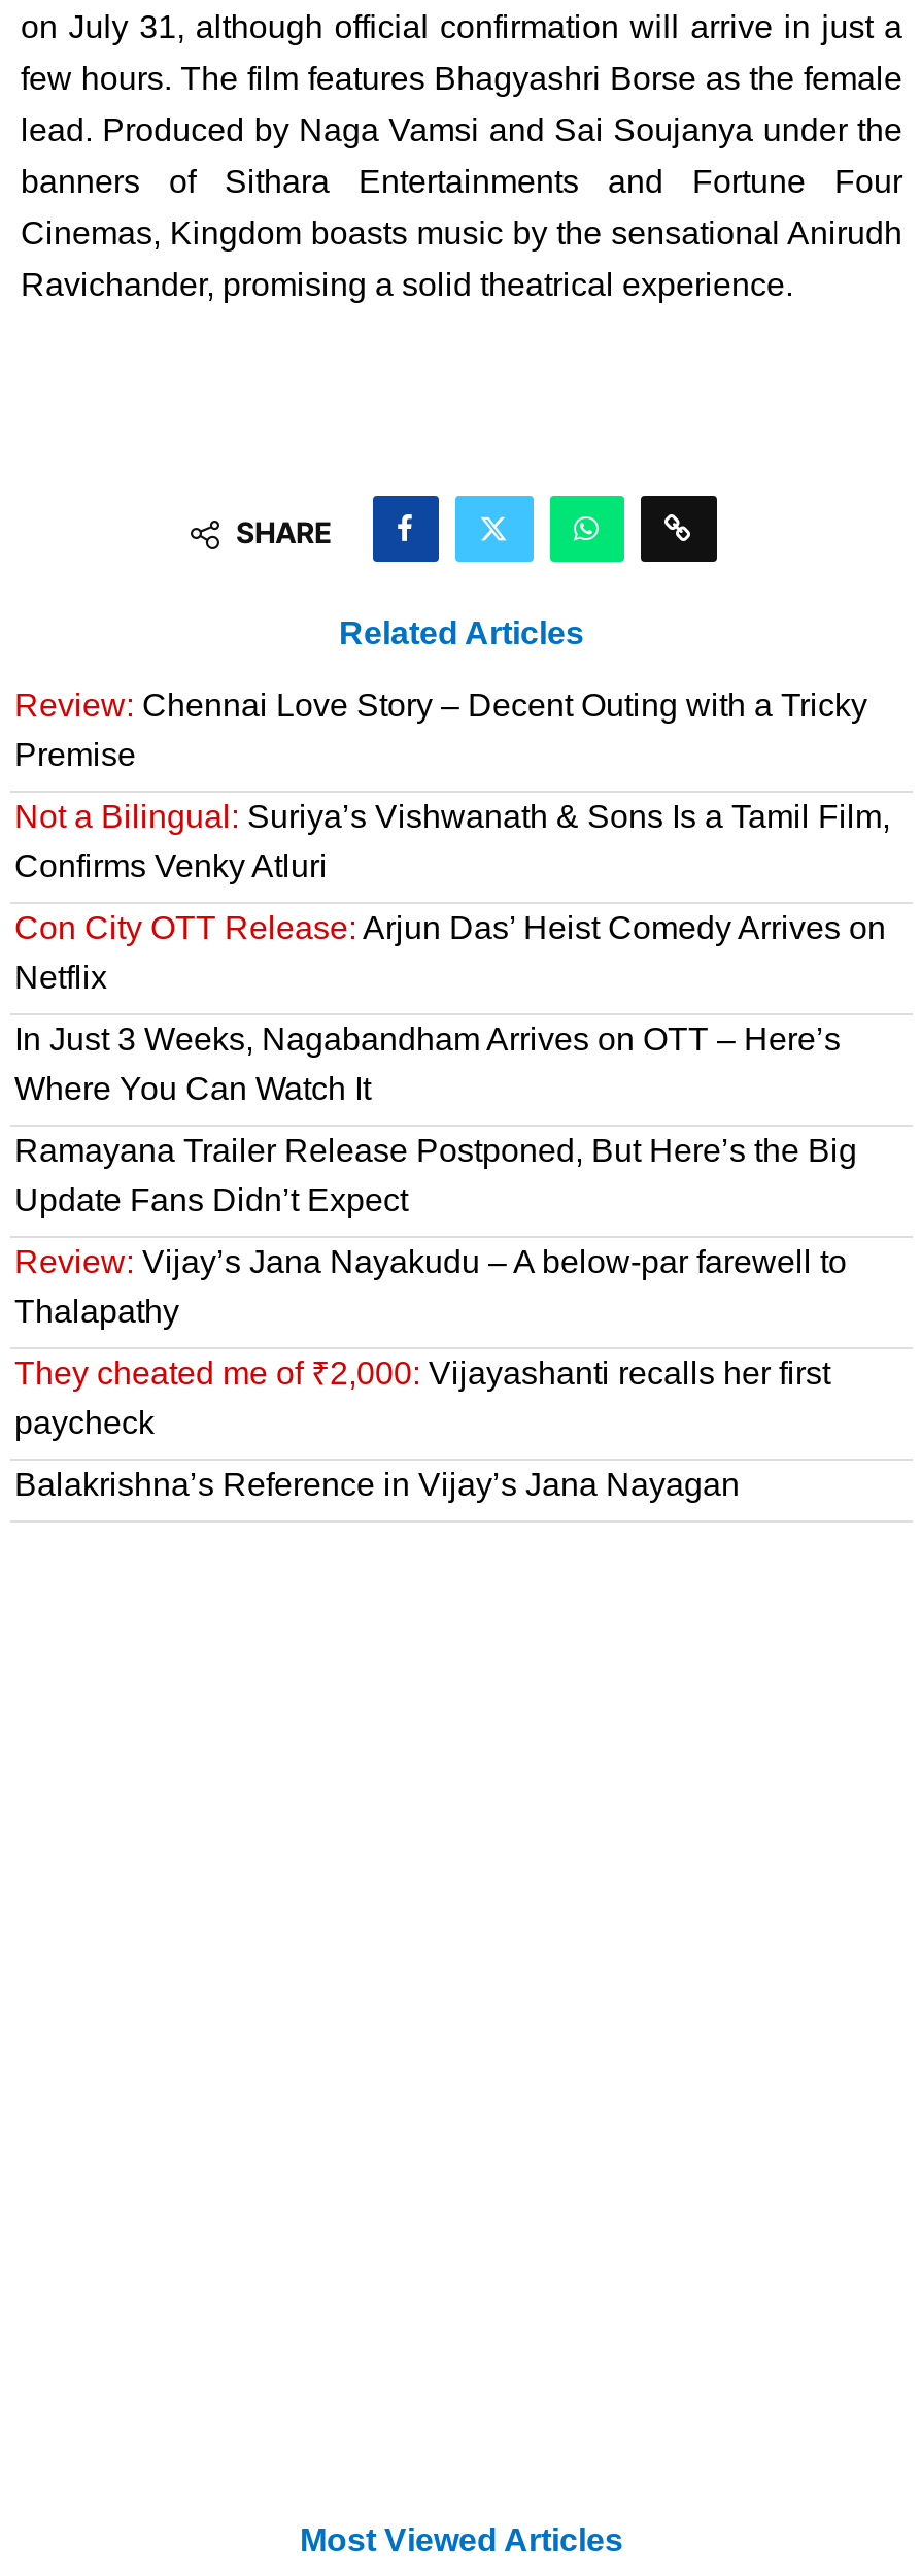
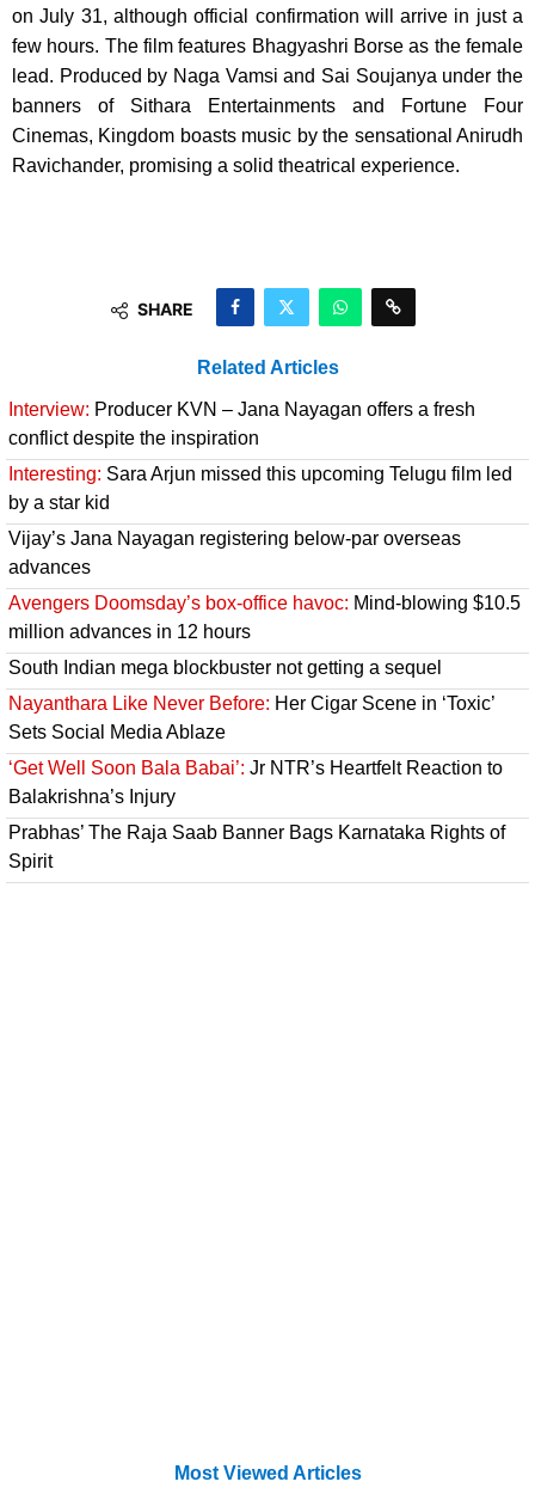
[14,688,867,772] Review: Chennai Love Story – Decent Outing with a Tricky | Premise -> [8,399,475,448] Interview: Producer KVN – Jana Nayagan offers a fresh | conflict despite the inspiration
[14,799,890,883] Not a Bilingual: Suriya’s Vishwanath & Sons Is a Tamil Film, | Confirms Venky Atluri -> [8,464,512,513] Interesting: Sara Arjun missed this upcoming Telugu film led | by a star kid
[14,910,886,995] Con City OTT Release: Arjun Das’ Heist Comedy Arrives on | Netflix -> [8,528,461,577] Vijay’s Jana Nayagan registering below-par overseas | advances
[14,1022,841,1106] In Just 3 Weeks, Nagabandham Arrives on OTT – Here’s | Where You Can Watch It -> [8,593,521,642] Avengers Doomsday’s box-office havoc: Mind-blowing $10.5 | million advances in 12 hours
[14,1133,857,1217] Ramayana Trailer Release Postponed, But Here’s the Big | Update Fans Didn’t Expect -> [8,657,442,678] South Indian mega blockbuster not getting a sequel
[14,1244,847,1329] Review: Vijay’s Jana Nayakudu – A below-par farewell to | Thalapathy -> [8,693,494,742] Nayanthara Like Never Before: Her Cigar Scene in ‘Toxic’ | Sets Social Media Ablaze
[14,1356,830,1440] They cheated me of ₹2,000: Vijayashanti recalls her first | paycheck -> [8,758,503,807] ‘Get Well Soon Bala Babai’: Jr NTR’s Heartfelt Reaction to | Balakrishna’s Injury
[14,1467,740,1502] Balakrishna’s Reference in Vijay’s Jana Nayagan -> [8,822,505,871] Prabhas’ The Raja Saab Banner Bags Karnataka Rights of | Spirit

